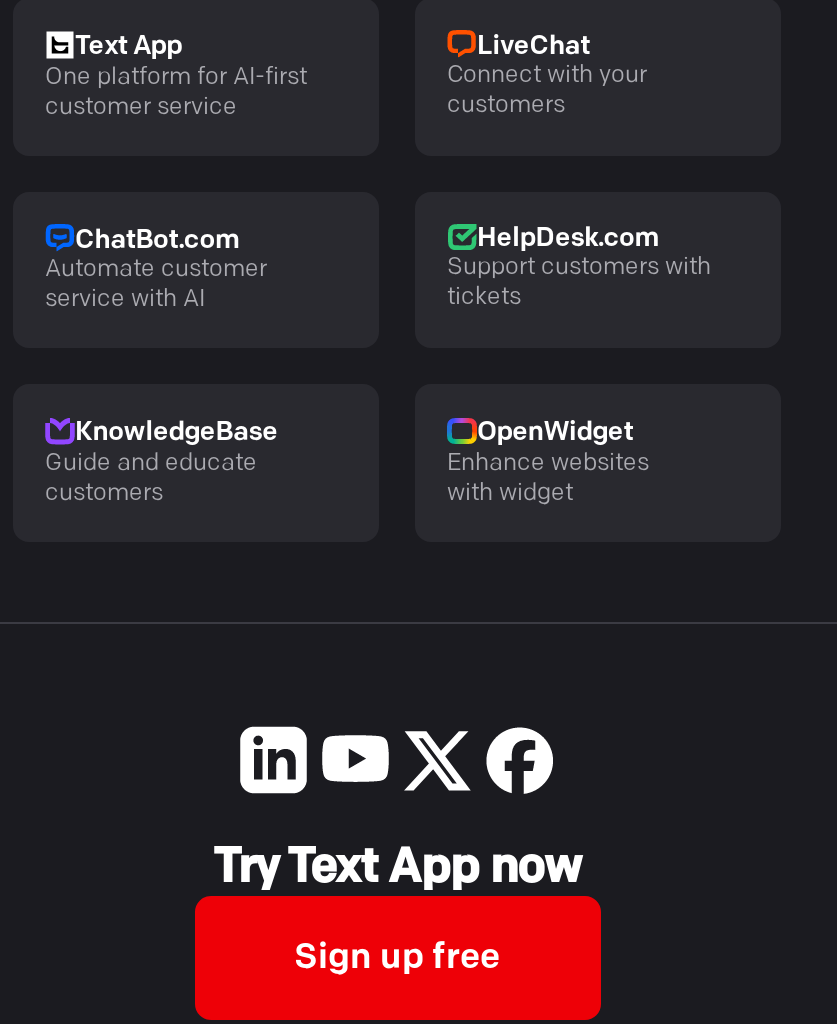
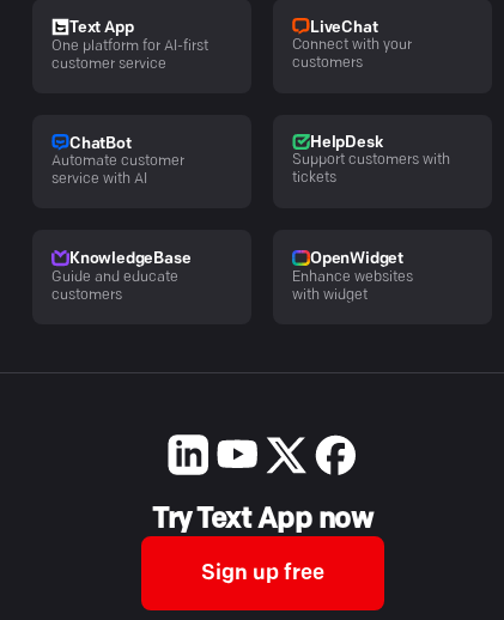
[75,227,239,253] ChatBot.com -> [69,136,131,152] ChatBot
[477,226,658,252] HelpDesk.com -> [310,135,382,151] HelpDesk

